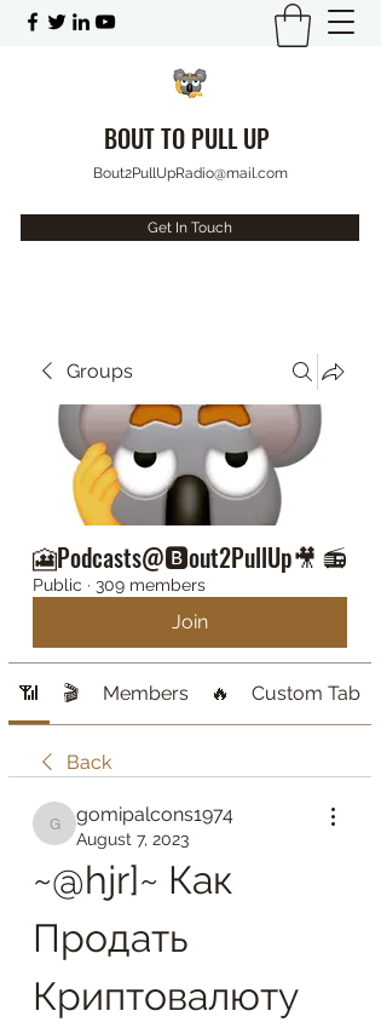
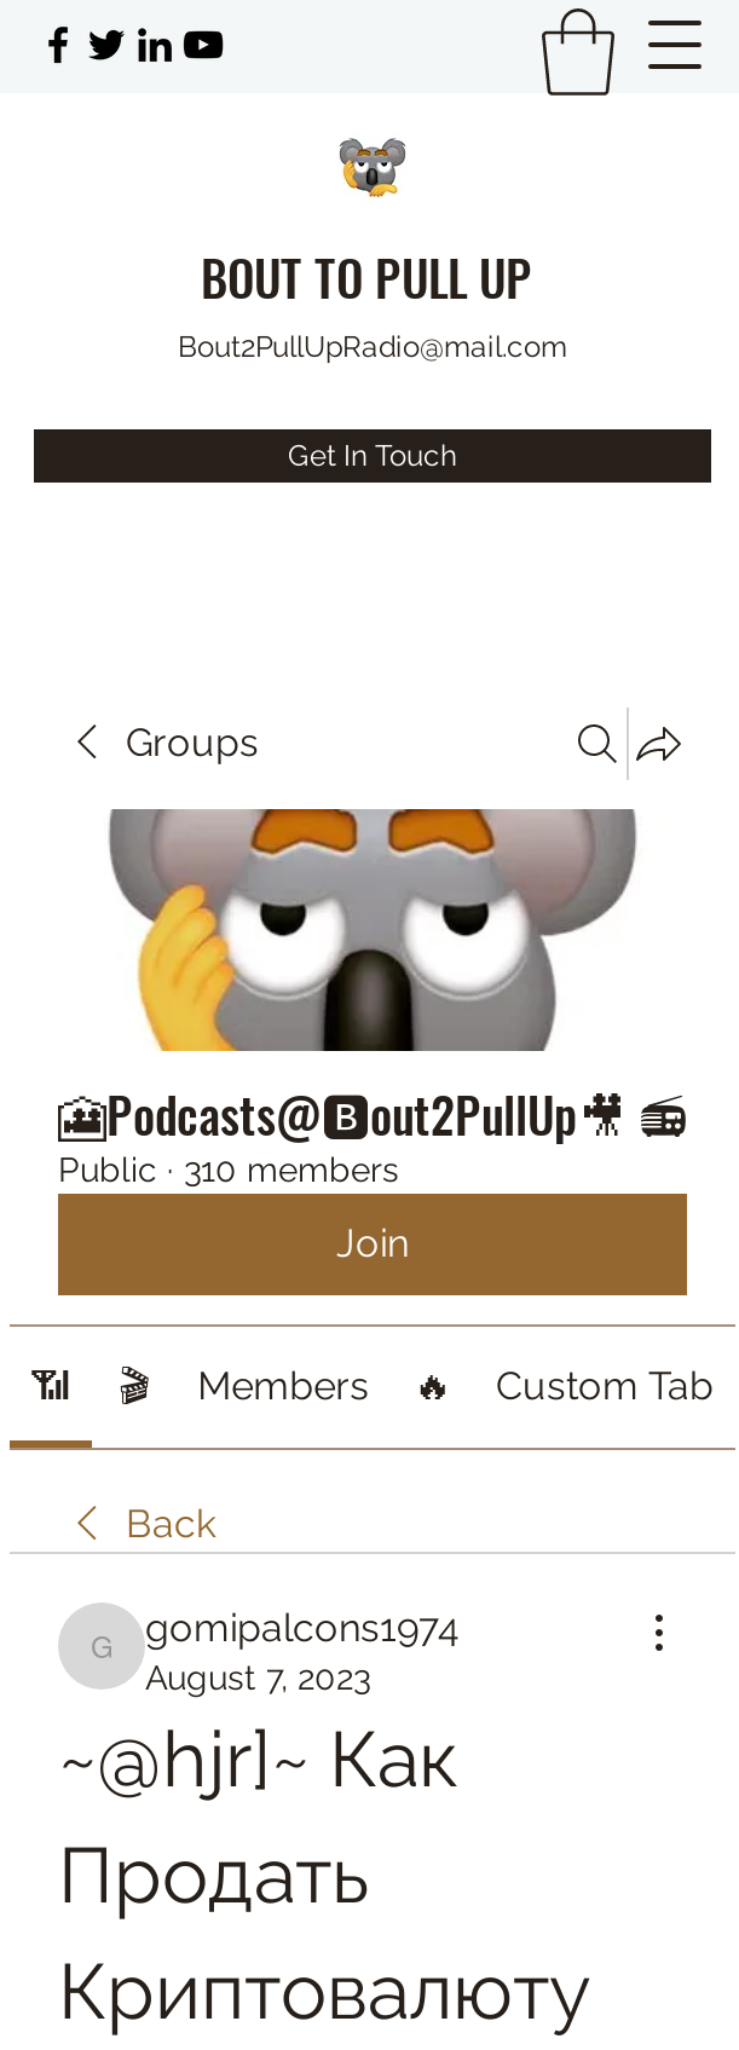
[33,575,206,595] Public · 309 members -> [58,1150,399,1189] Public · 310 members

